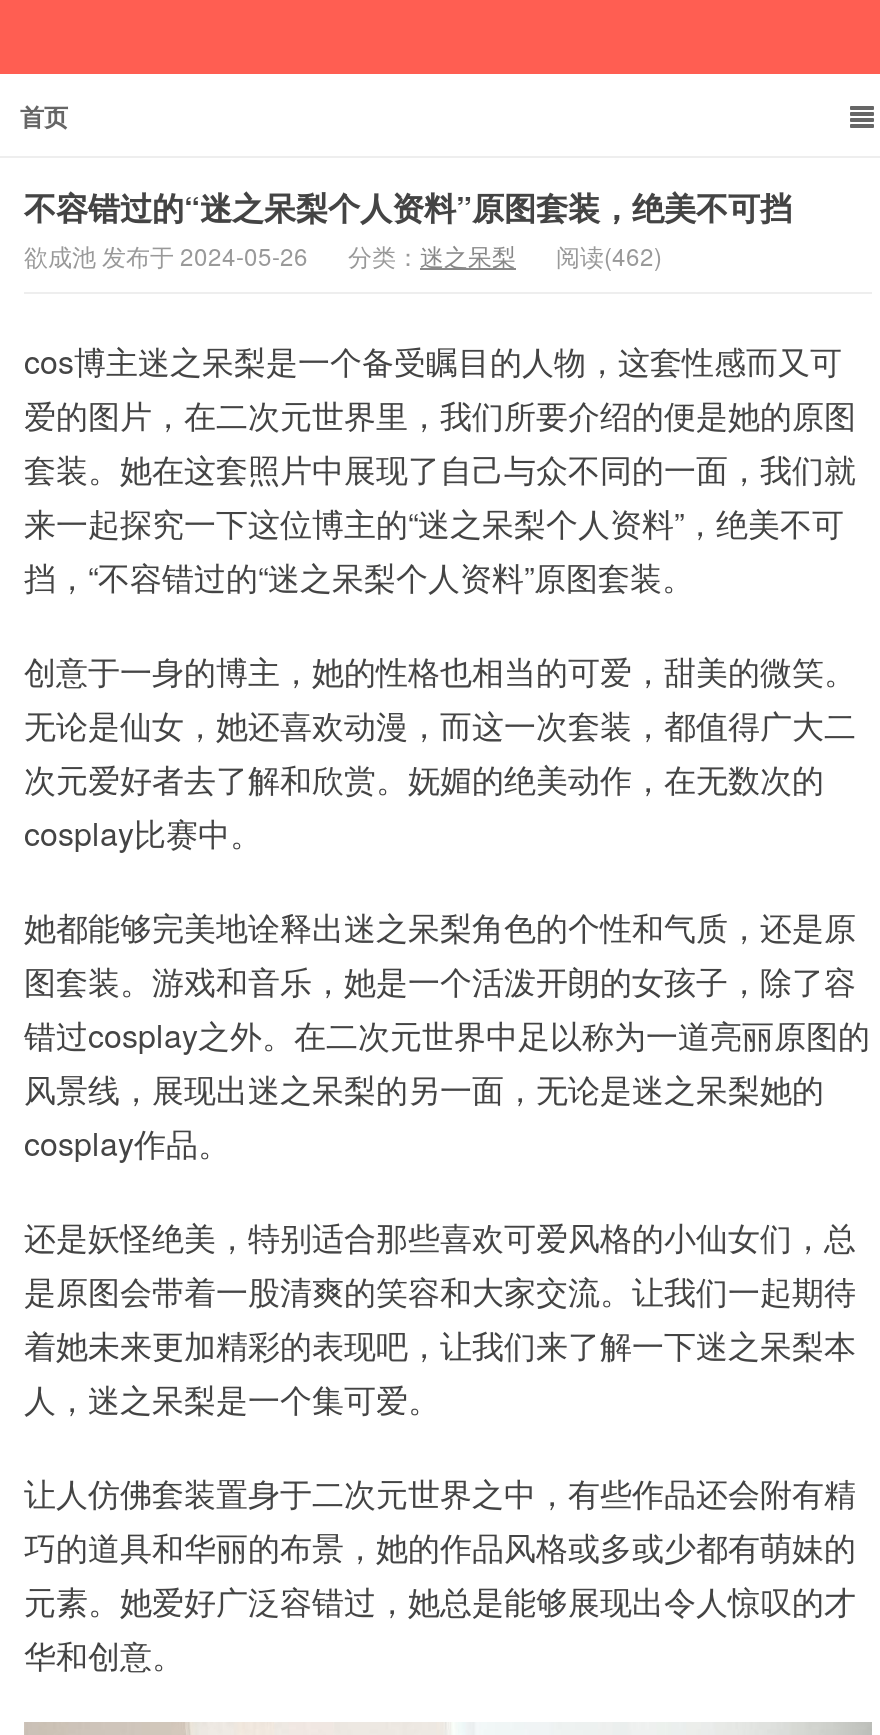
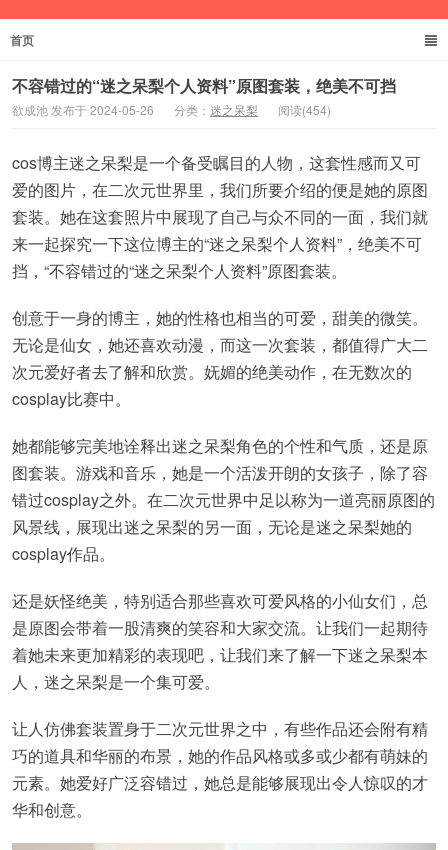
[24,238,662,272] 欲成池 发布于 2024-05-26 分类：迷之呆梨 阅读(462) -> [12,101,331,118] 欲成池 发布于 2024-05-26 分类：迷之呆梨 阅读(454)

